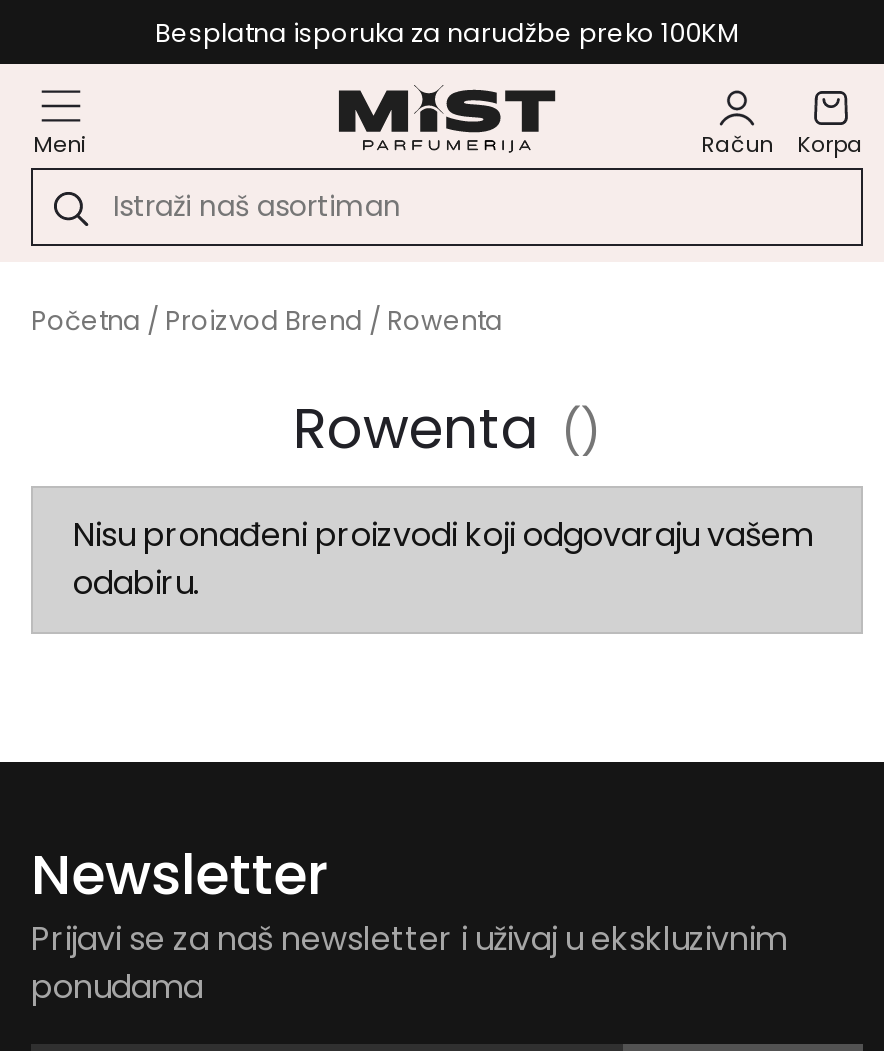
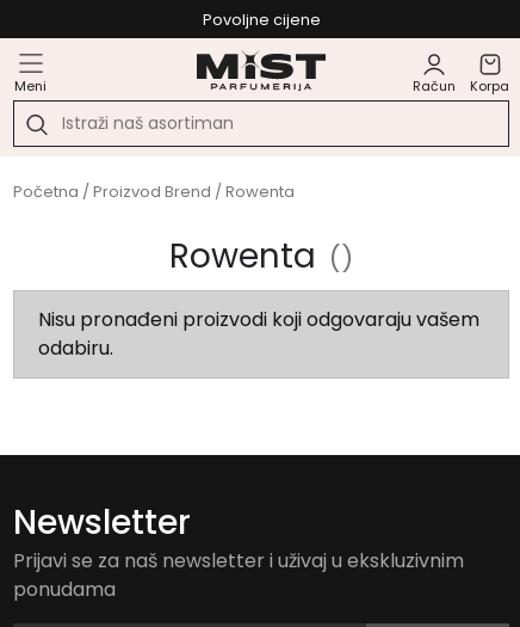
[155,16,739,50] Besplatna isporuka za narudžbe preko 100KM -> [202,10,320,30] Povoljne cijene

